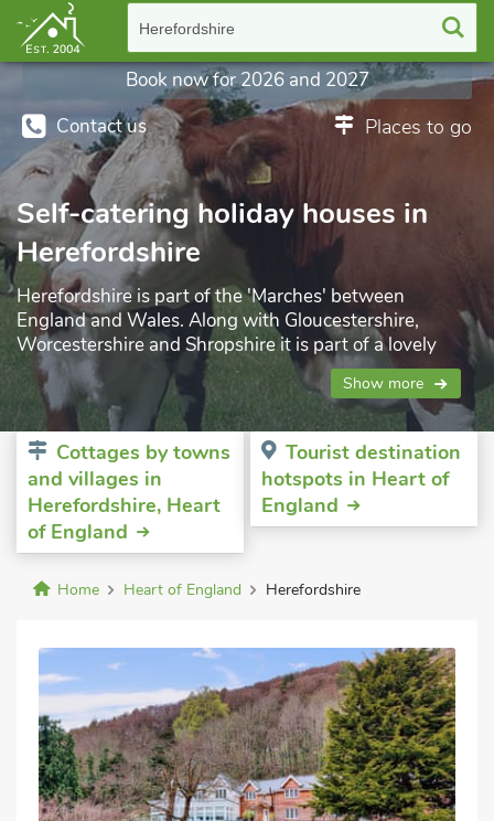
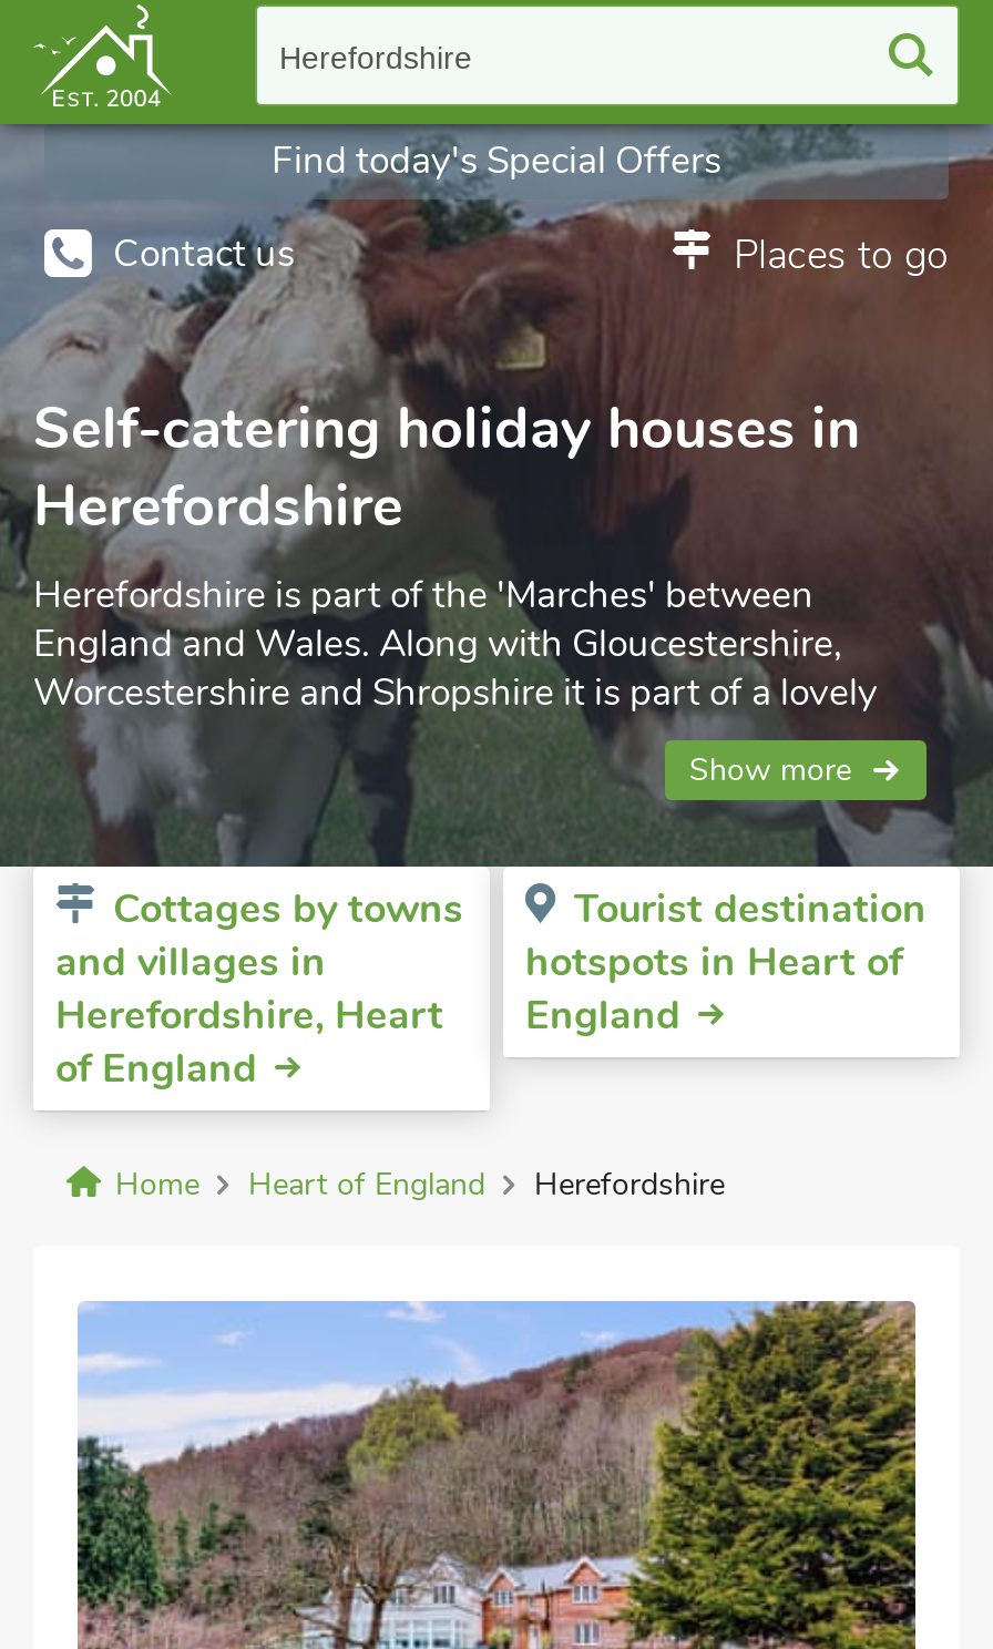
[125,67,369,93] Book now for 2026 and 2027 -> [272,135,721,186] Find today's Special Offers

